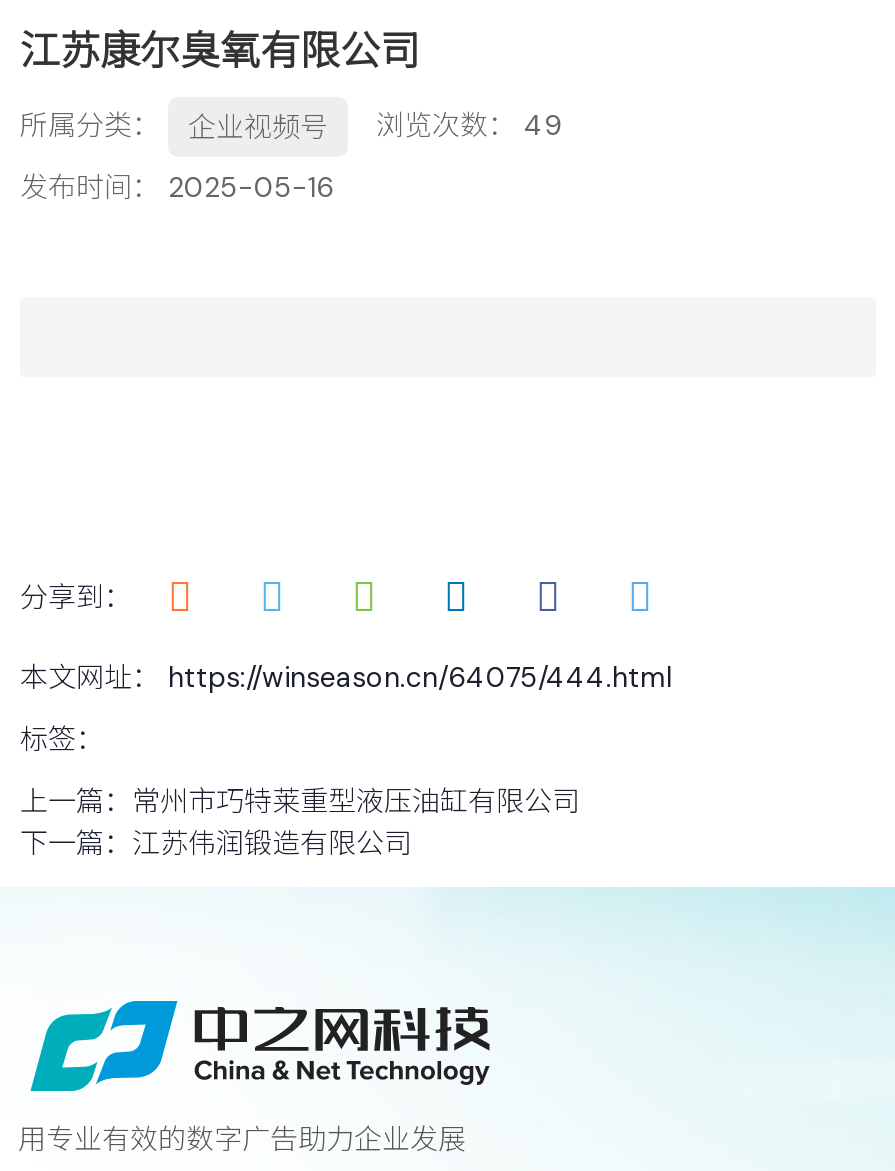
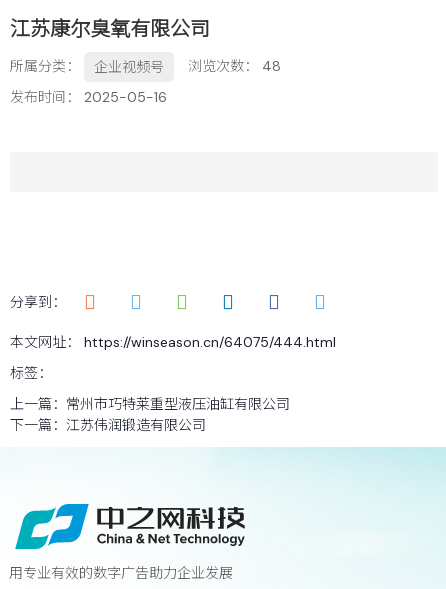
[376,107,562,143] 浏览次数：49 -> [188,57,281,75] 浏览次数：48

